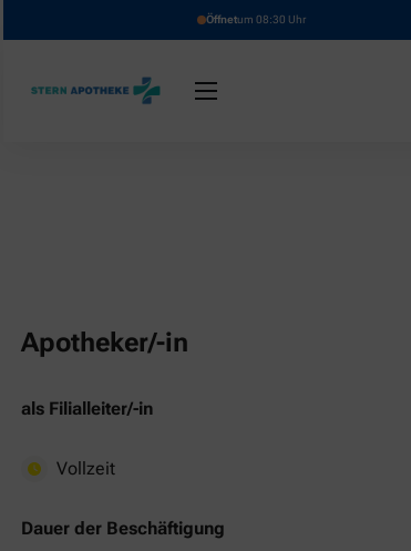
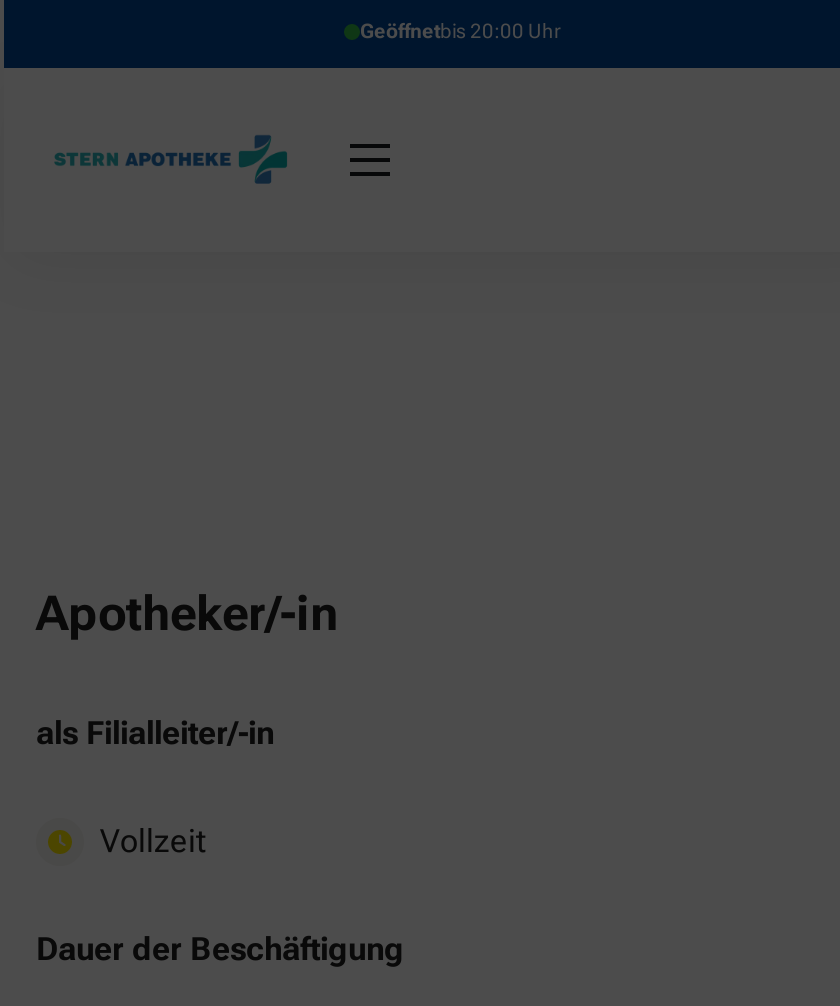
[206,13,306,25] Öffnetum 08:30 Uhr -> [360,19,560,41] Geöffnetbis 20:00 Uhr

